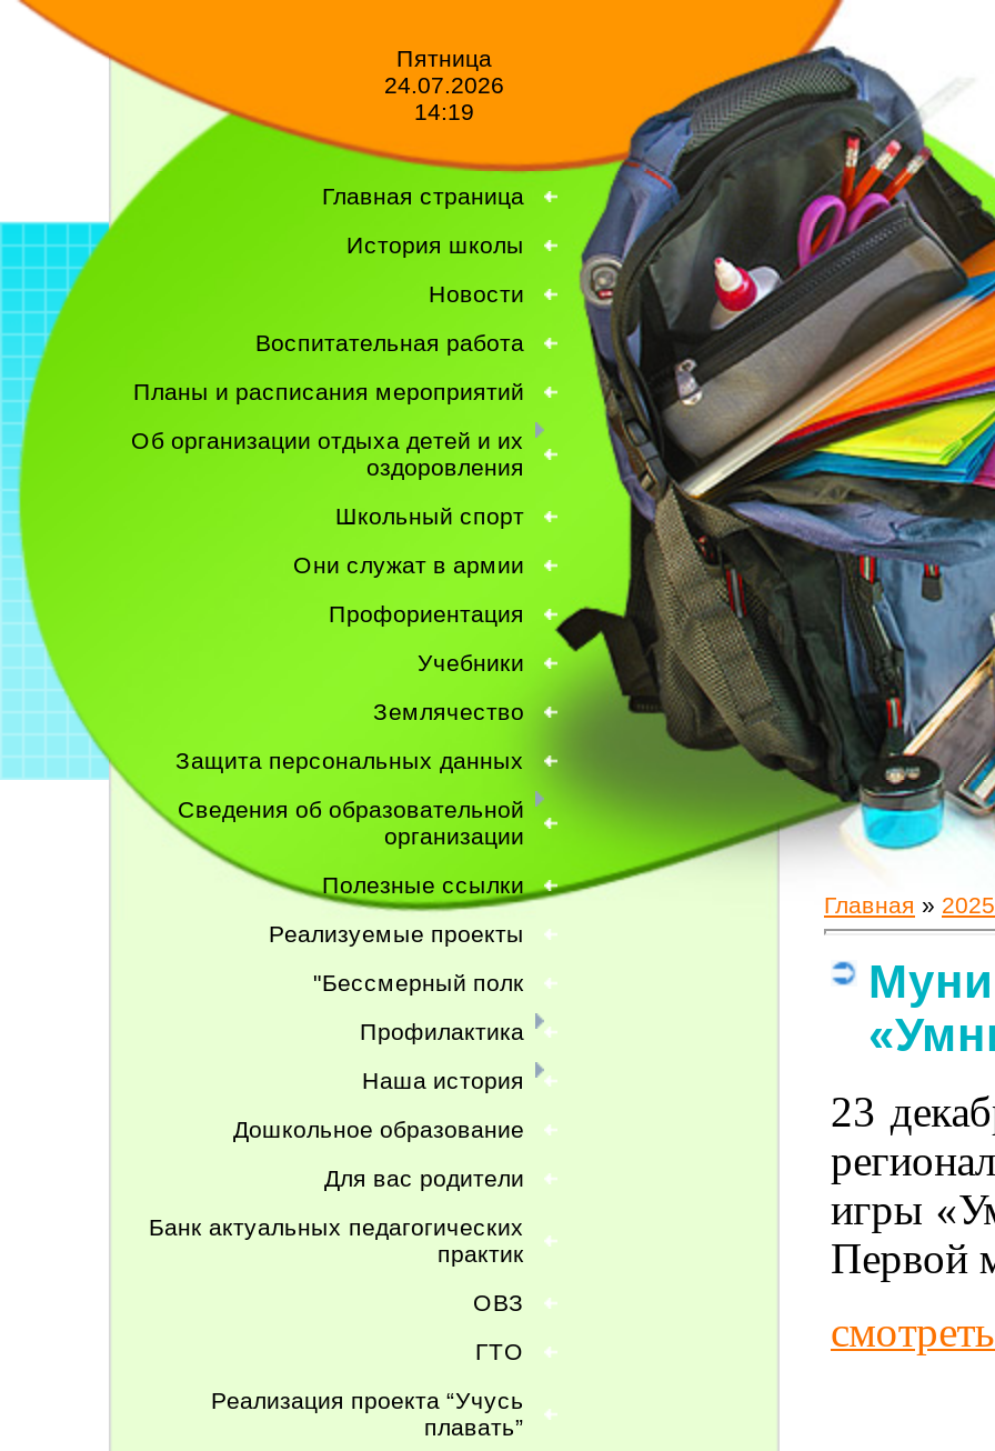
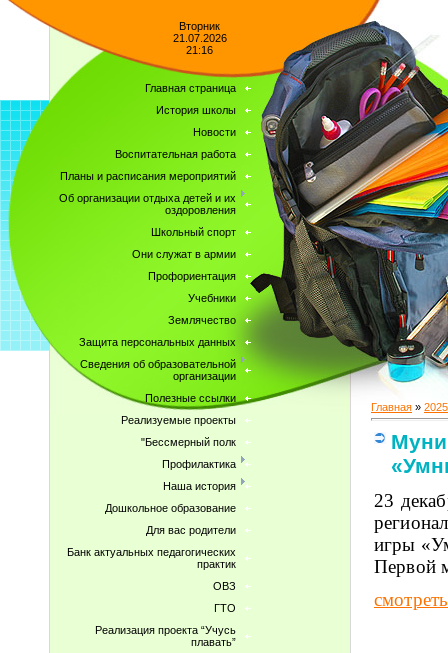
[384,44,504,124] Пятница | 24.07.2026 | 14:19 -> [173,20,227,56] Вторник | 21.07.2026 | 21:16

